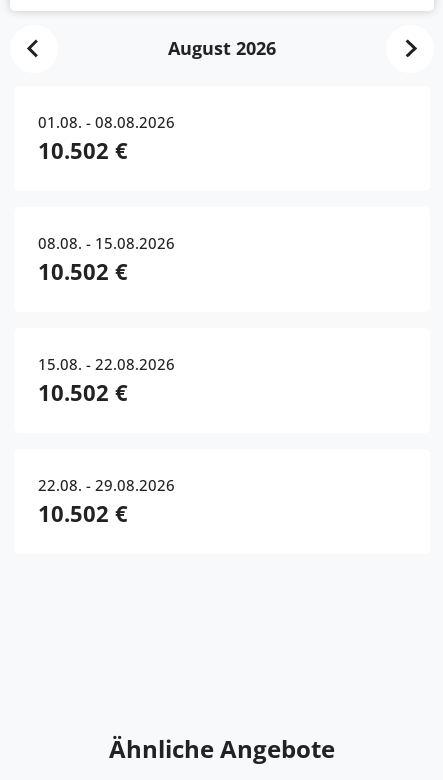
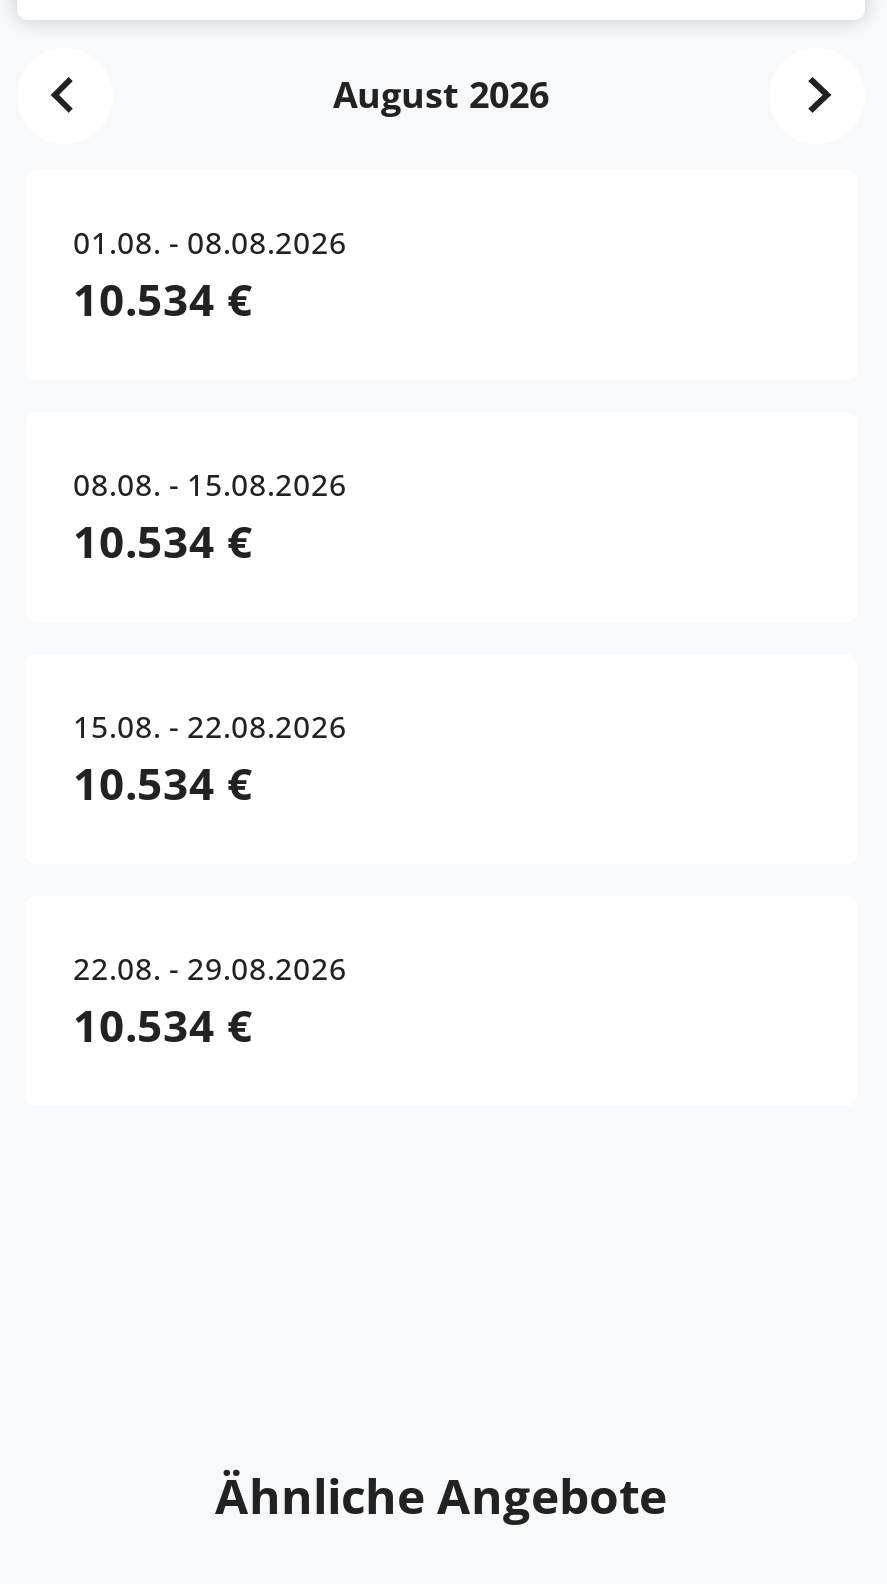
[38,135,128,165] 10.502 € -> [73,268,253,328] 10.534 €
[38,256,128,286] 10.502 € -> [73,510,253,570] 10.534 €
[38,377,128,407] 10.502 € -> [73,752,253,812] 10.534 €
[38,498,128,528] 10.502 € -> [73,994,253,1054] 10.534 €

